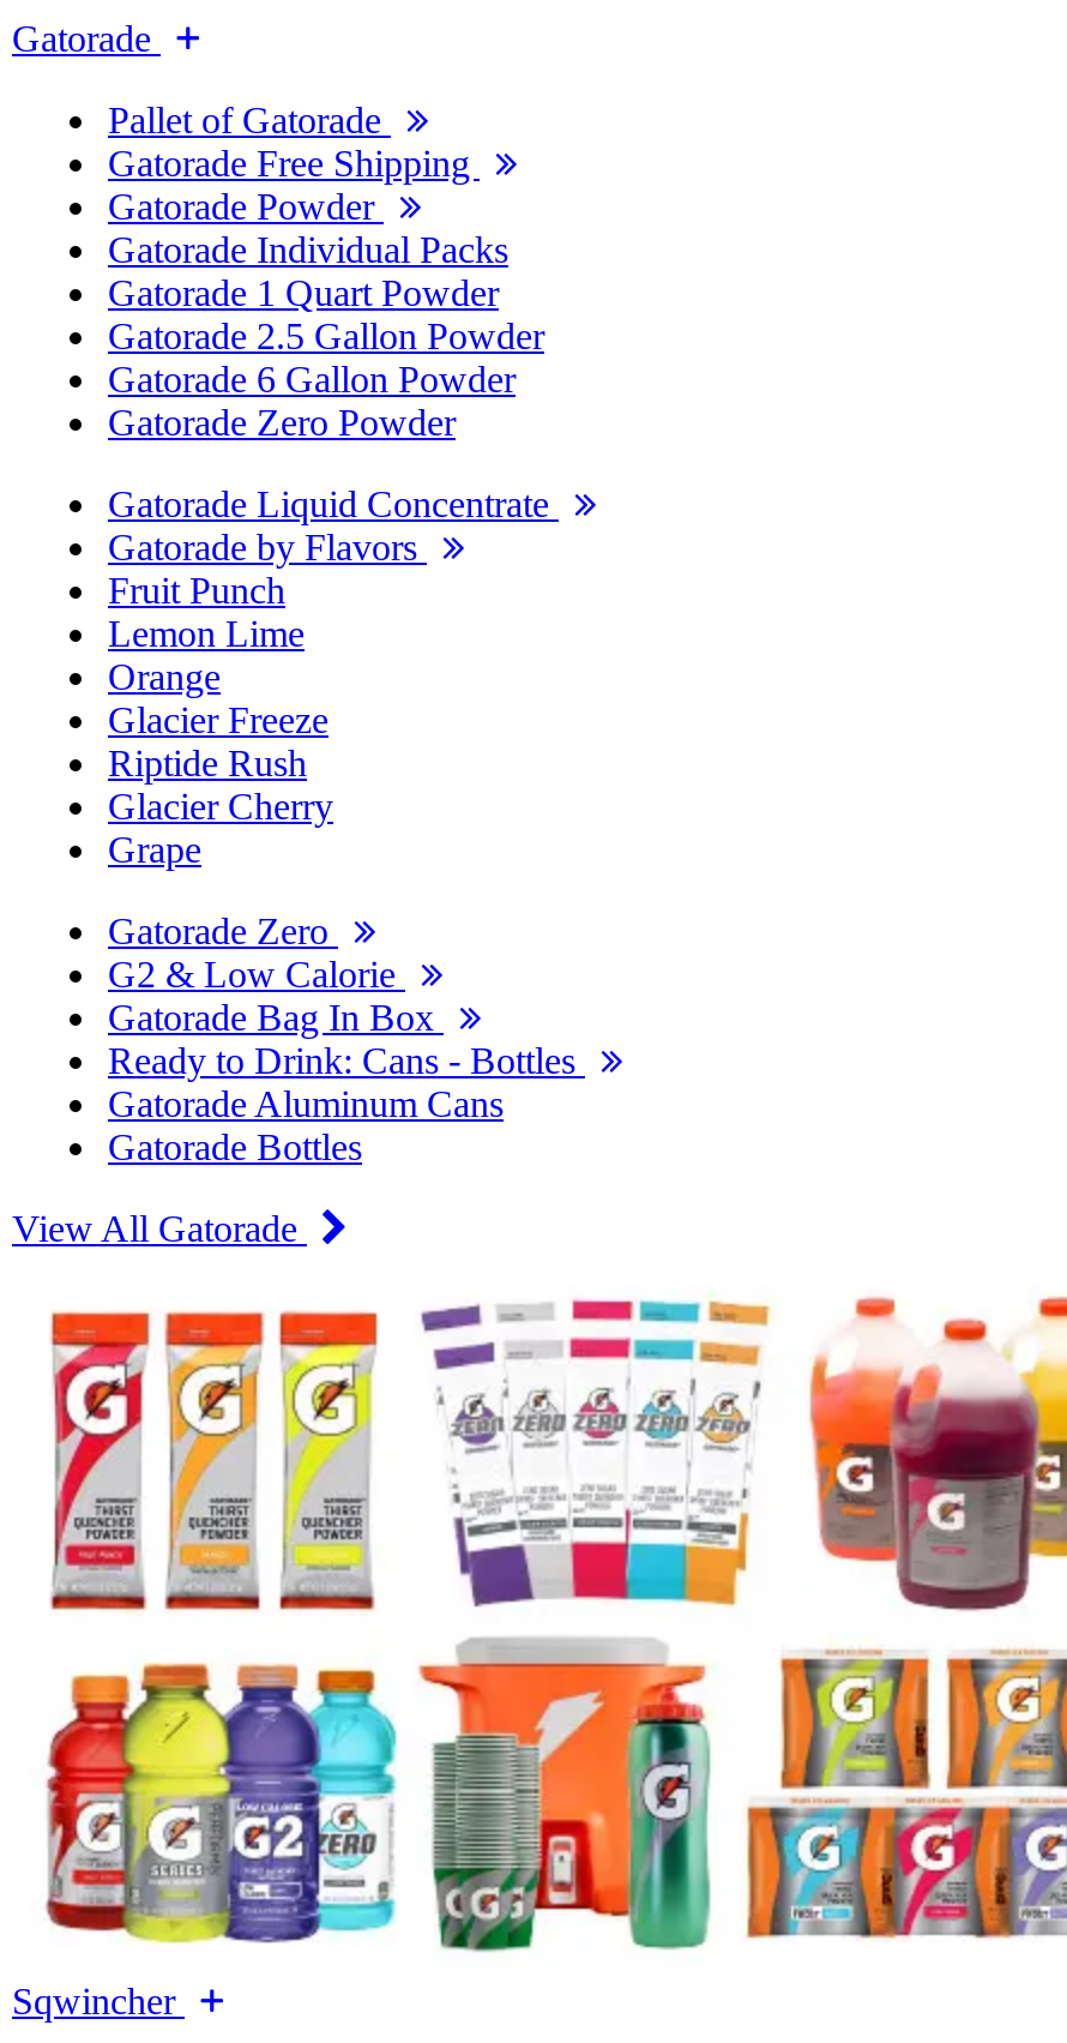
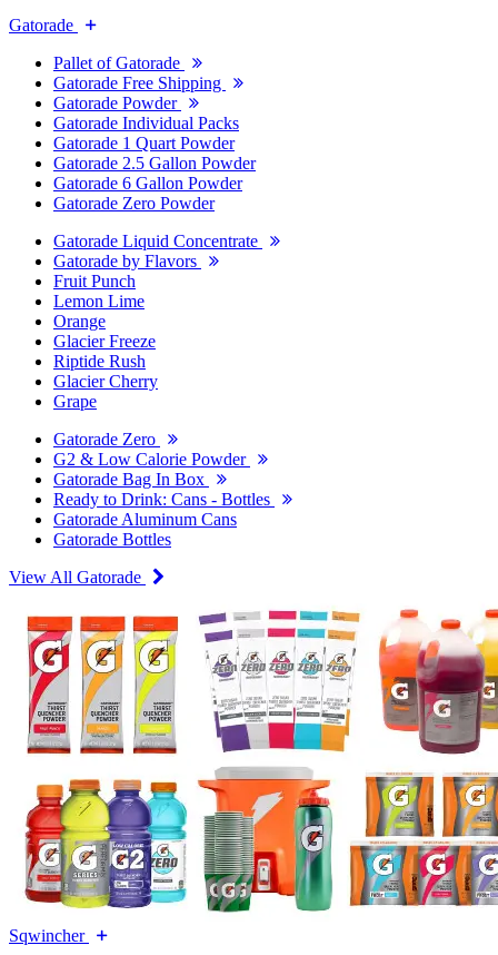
[108,955,405,995] G2 & Low Calorie -> [53,450,250,469] G2 & Low Calorie Powder

